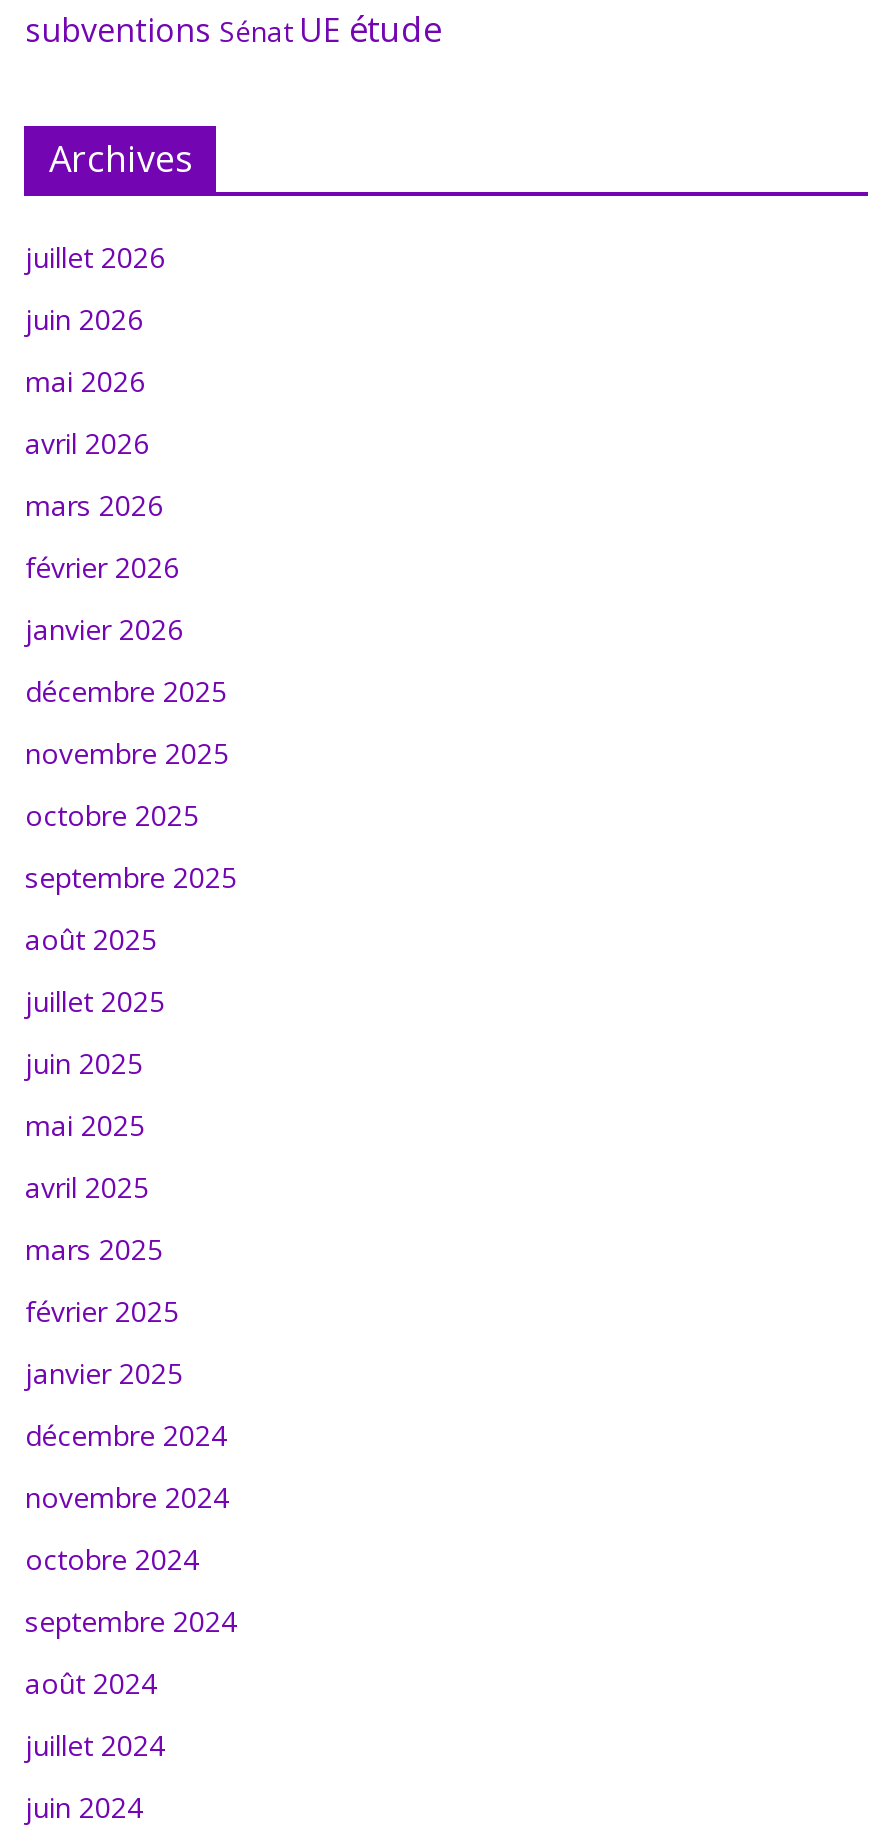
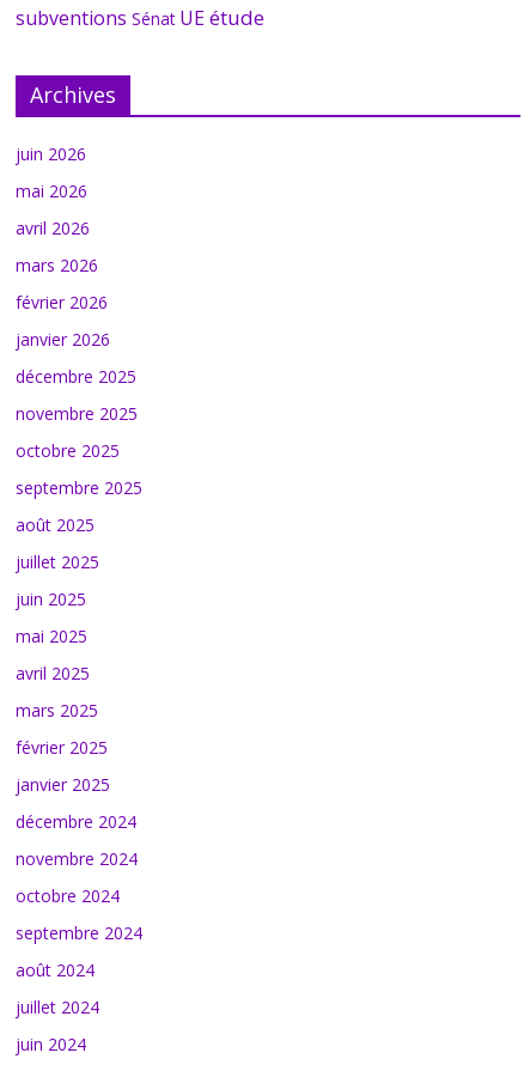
[25,237,165,275] juillet 2026 -> none

